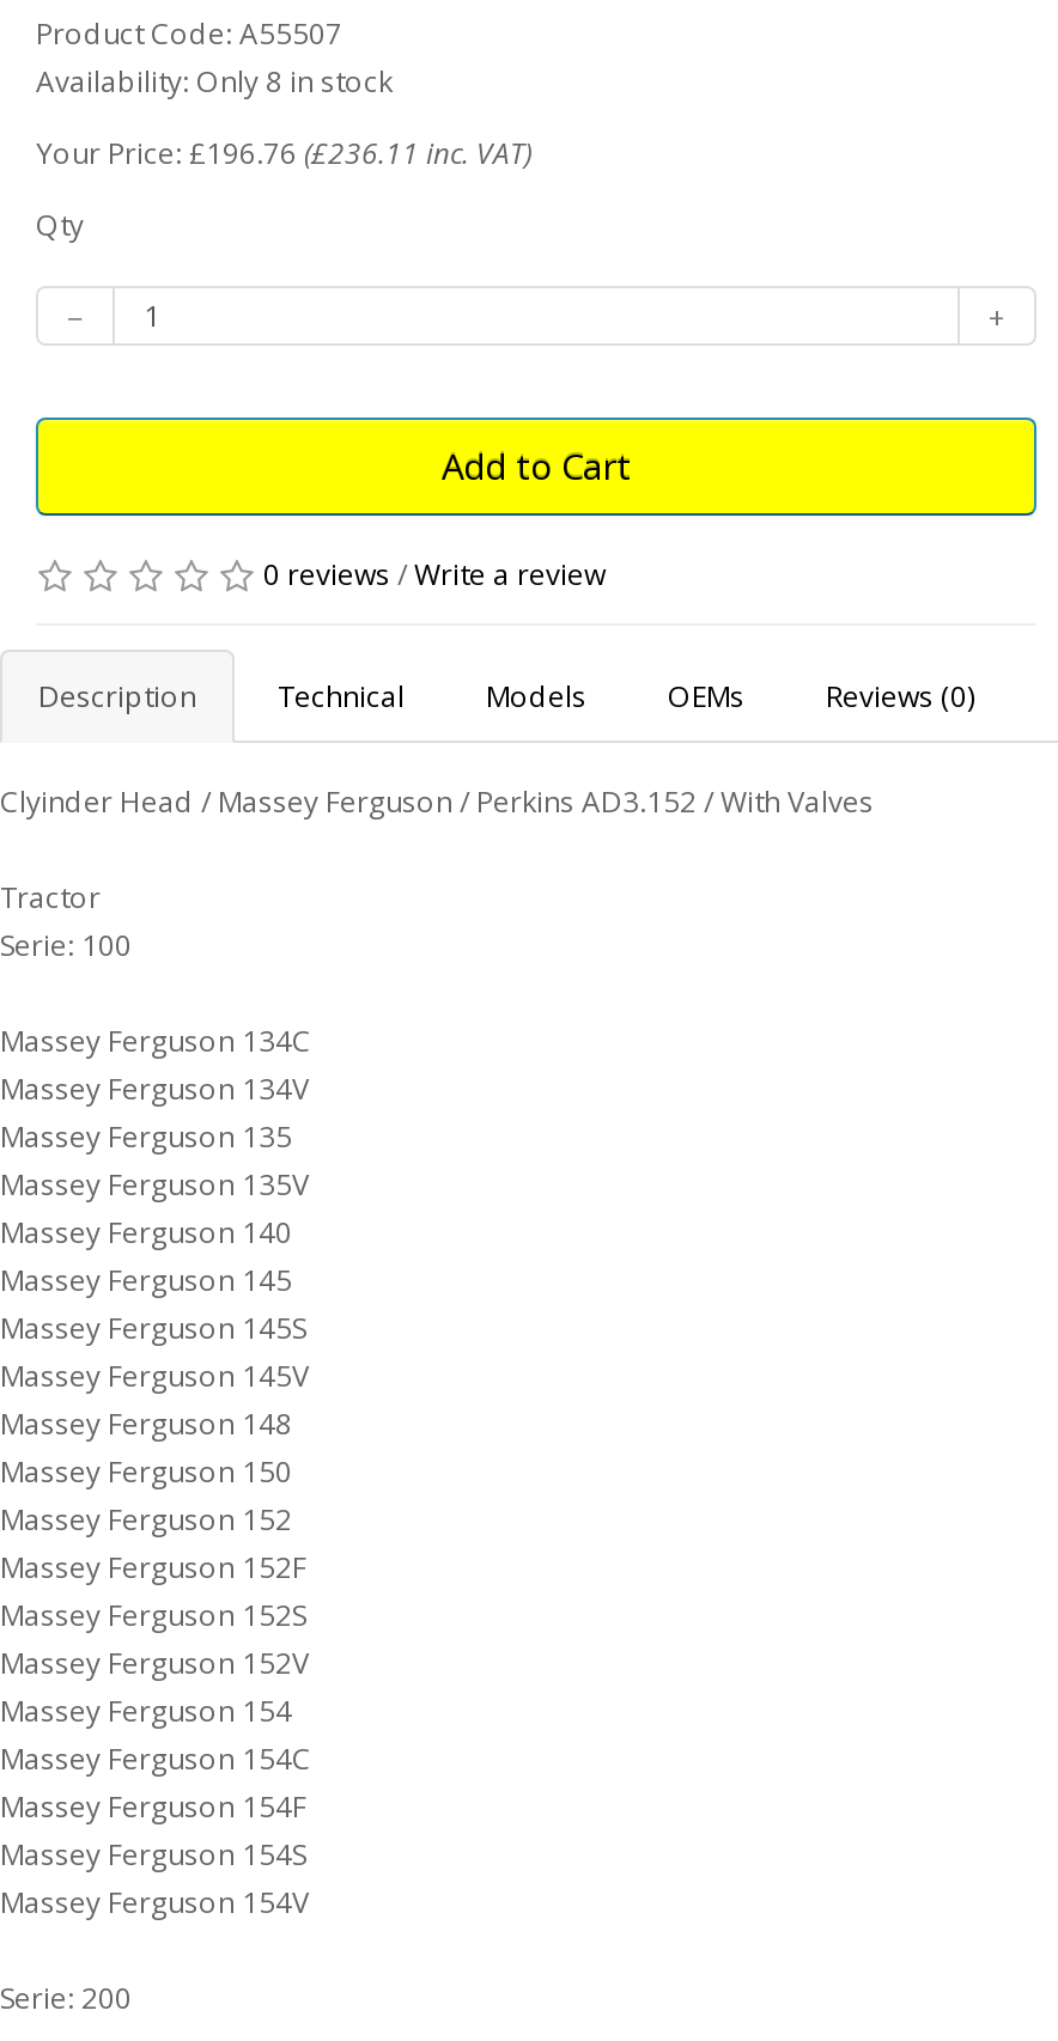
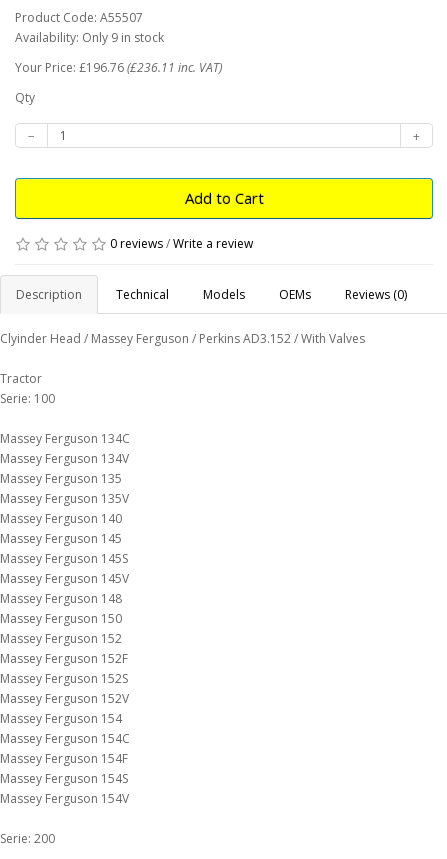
[36,61,393,102] Availability: Only 8 in stock -> [15,29,164,46] Availability: Only 9 in stock

